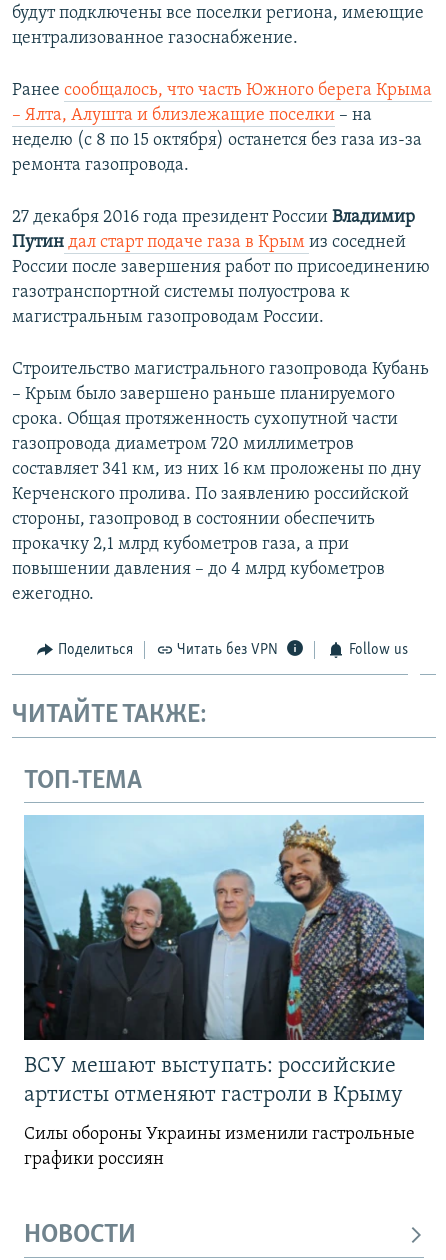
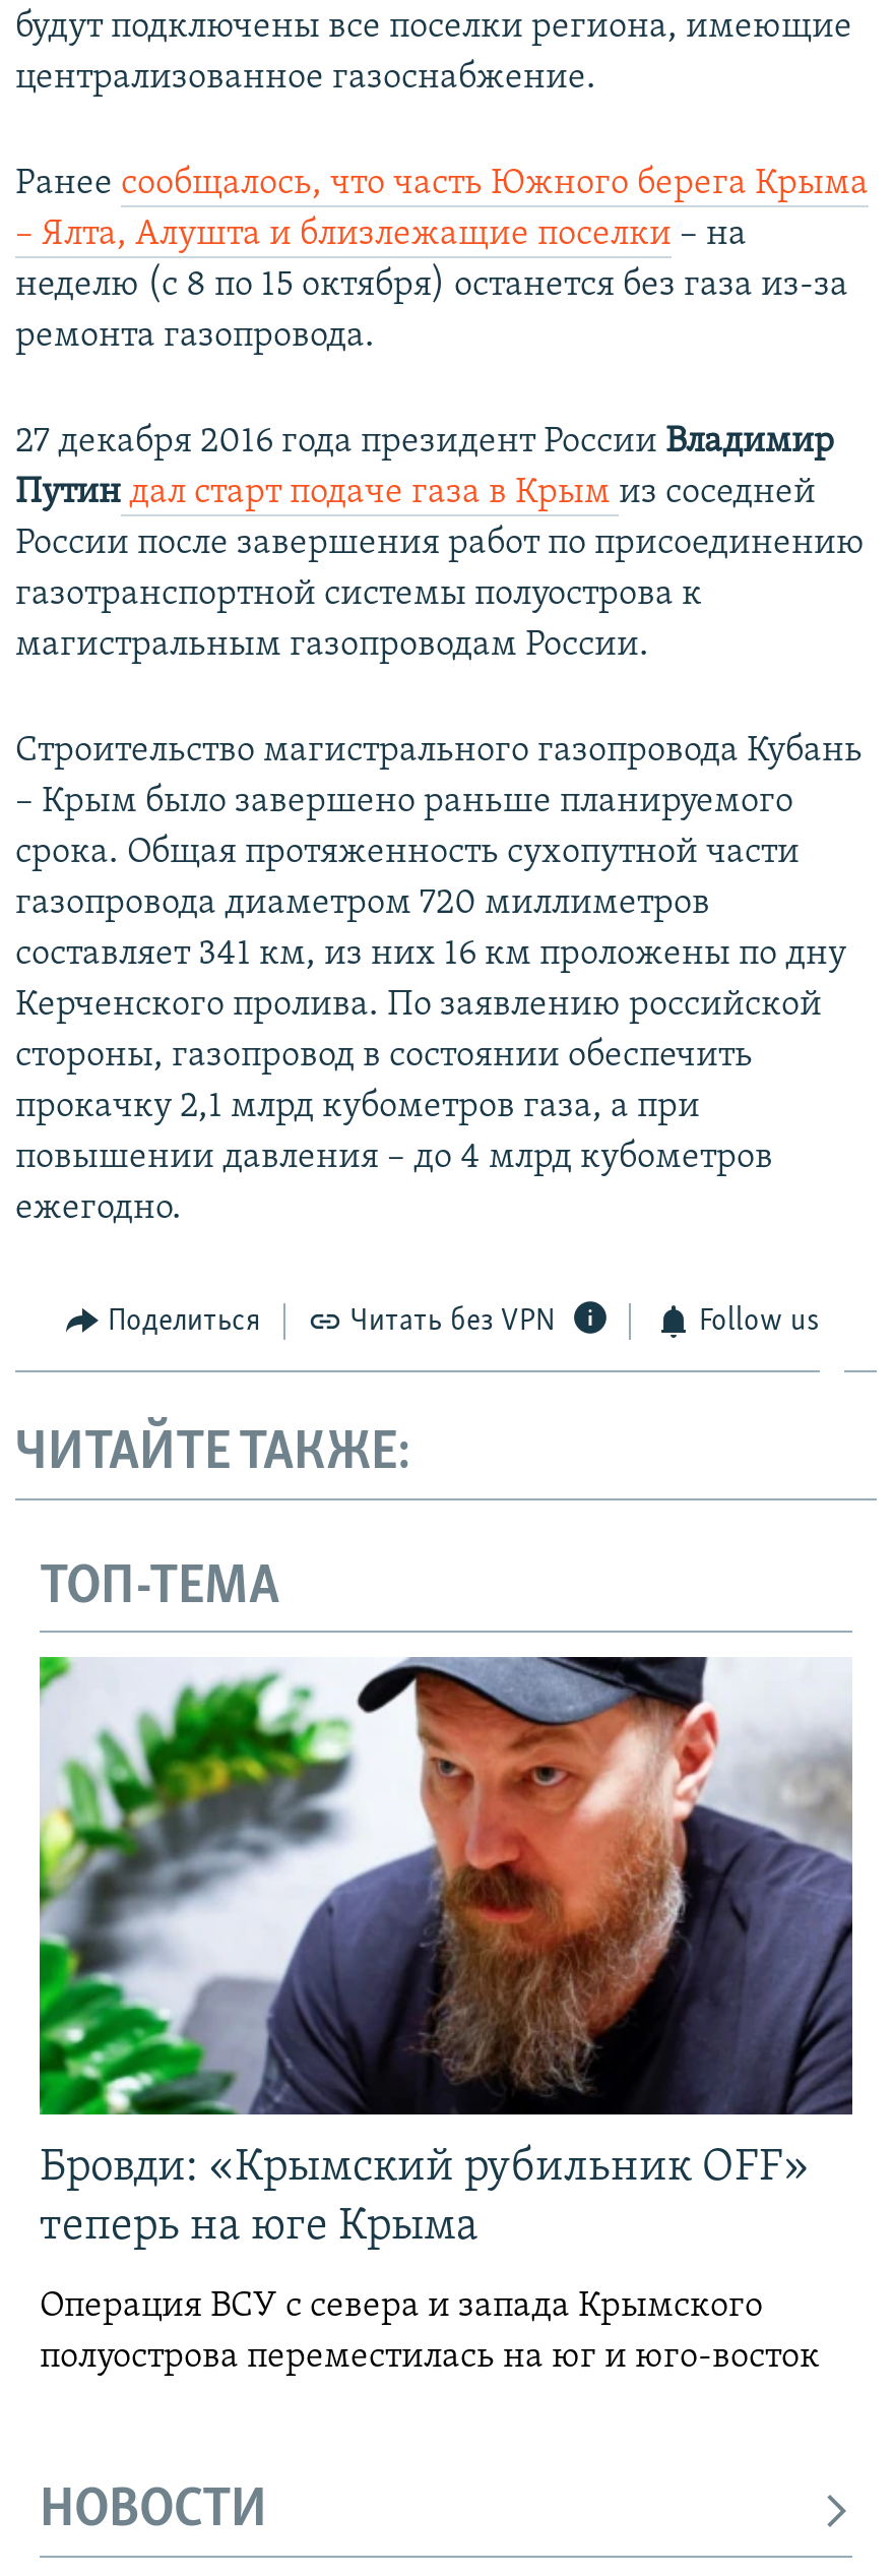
[23,815,425,1107] [image] | ВСУ мешают выступать: российские | артисты отменяют гастроли в Крыму -> [38,1655,854,2252] [image] | Бровди: «Крымский рубильник OFF» | теперь на юге Крыма
[24,1125,415,1169] Силы обороны Украины изменили гастрольные | графики россиян -> [40,2288,820,2378] Операция ВСУ с севера и запада Крымского | полуострова переместилась на юг и юго-восток

